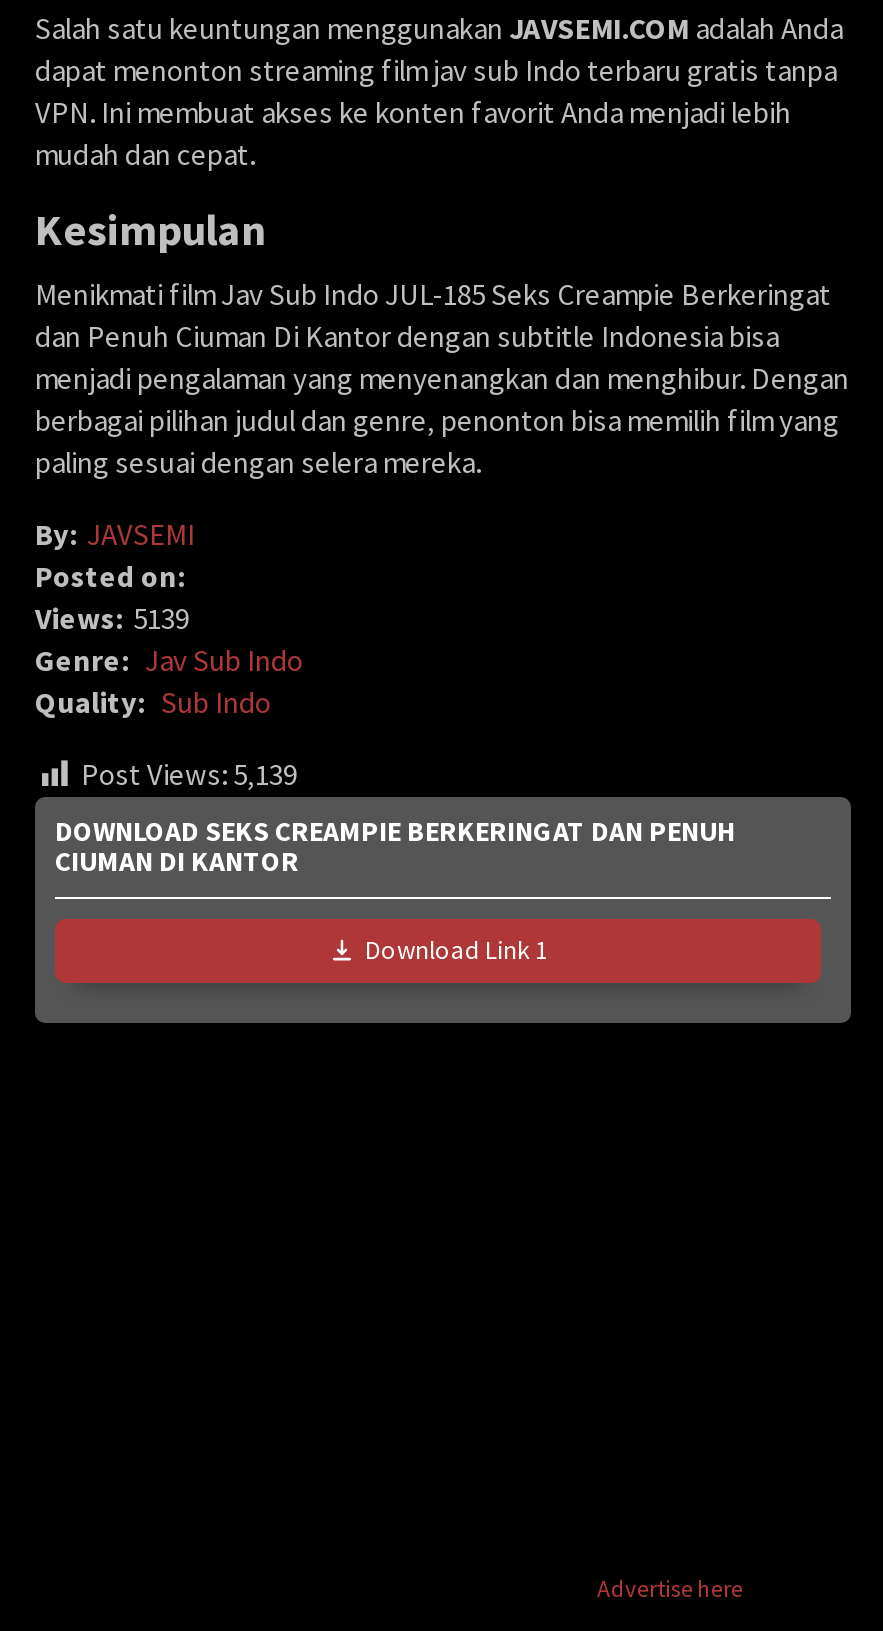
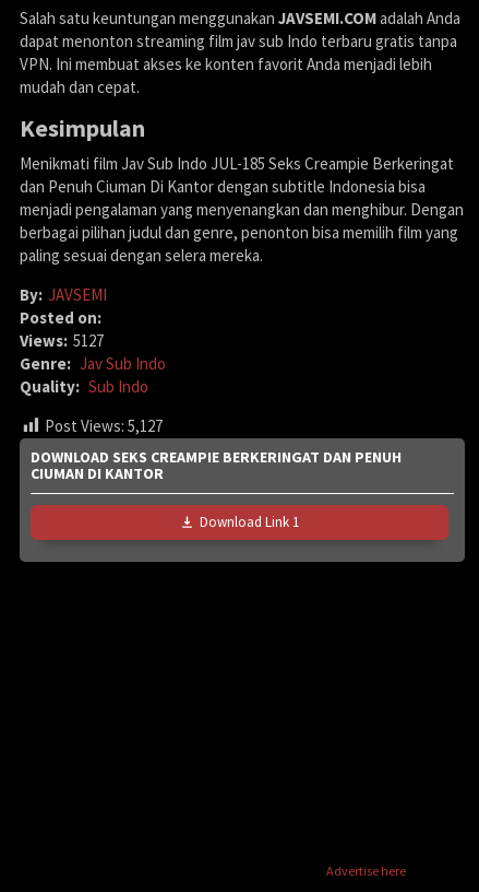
[35,599,189,637] Views: 5139 -> [20,330,104,351] Views: 5127
[81,755,297,793] Post Views: 5,139 -> [45,416,163,436] Post Views: 5,127

